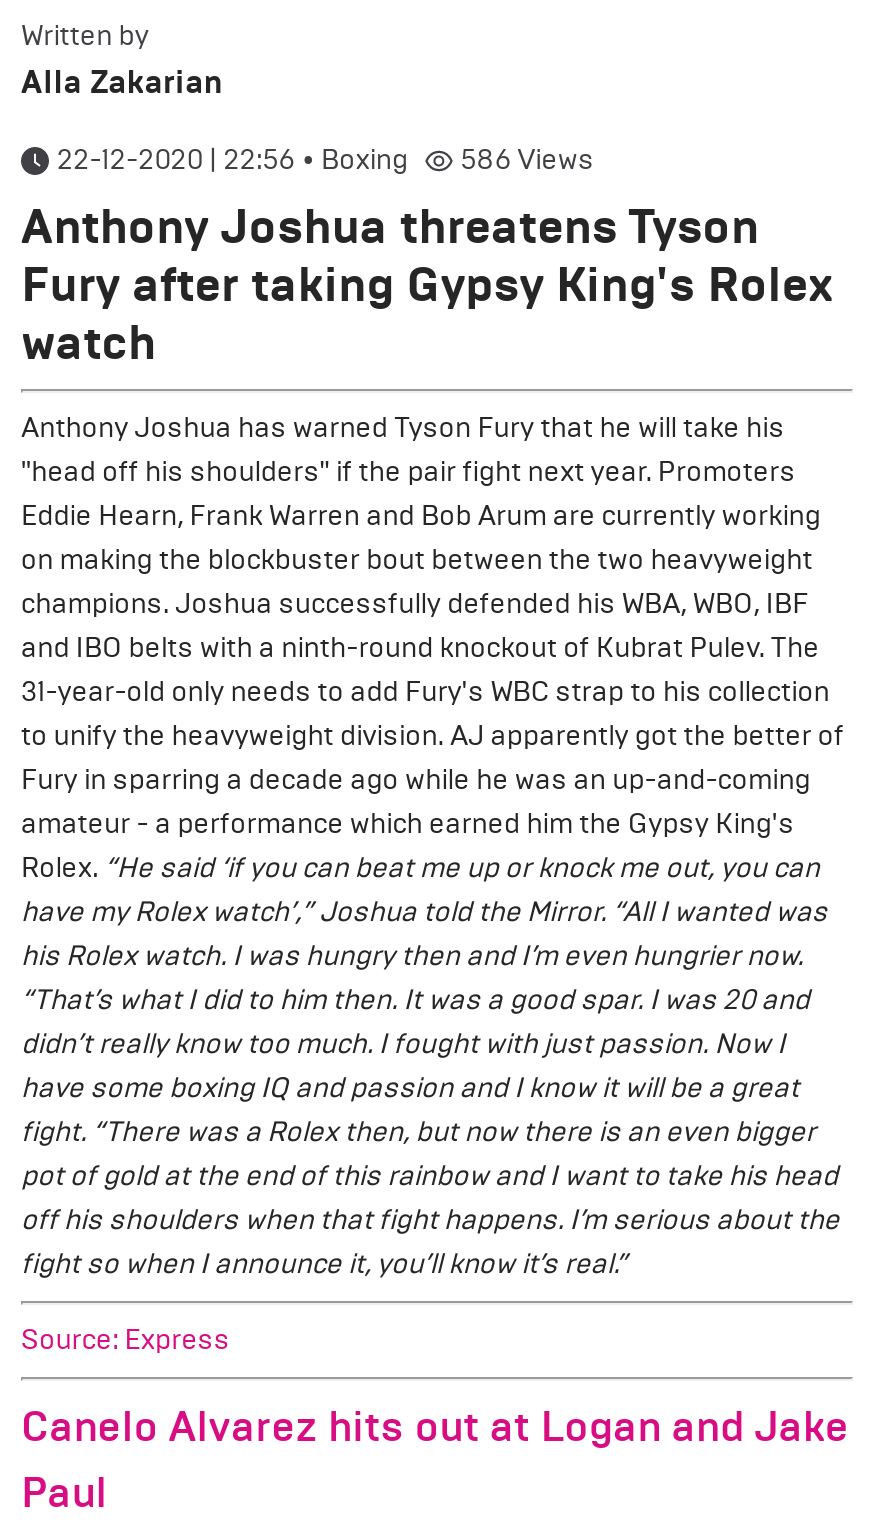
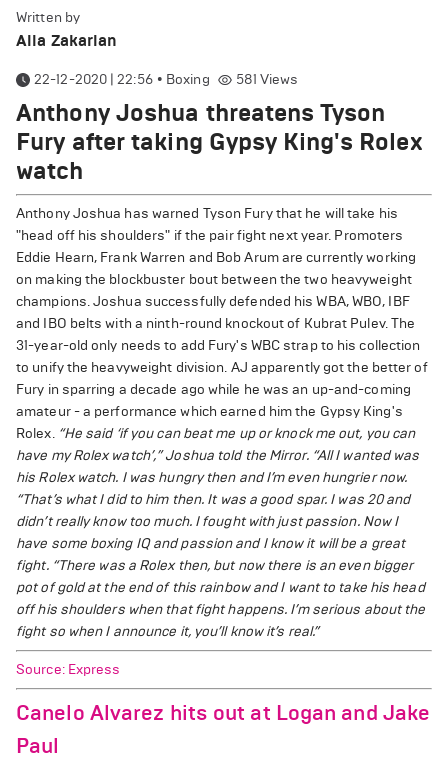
[460,143,594,177] 586 Views -> [236,71,299,88] 581 Views

